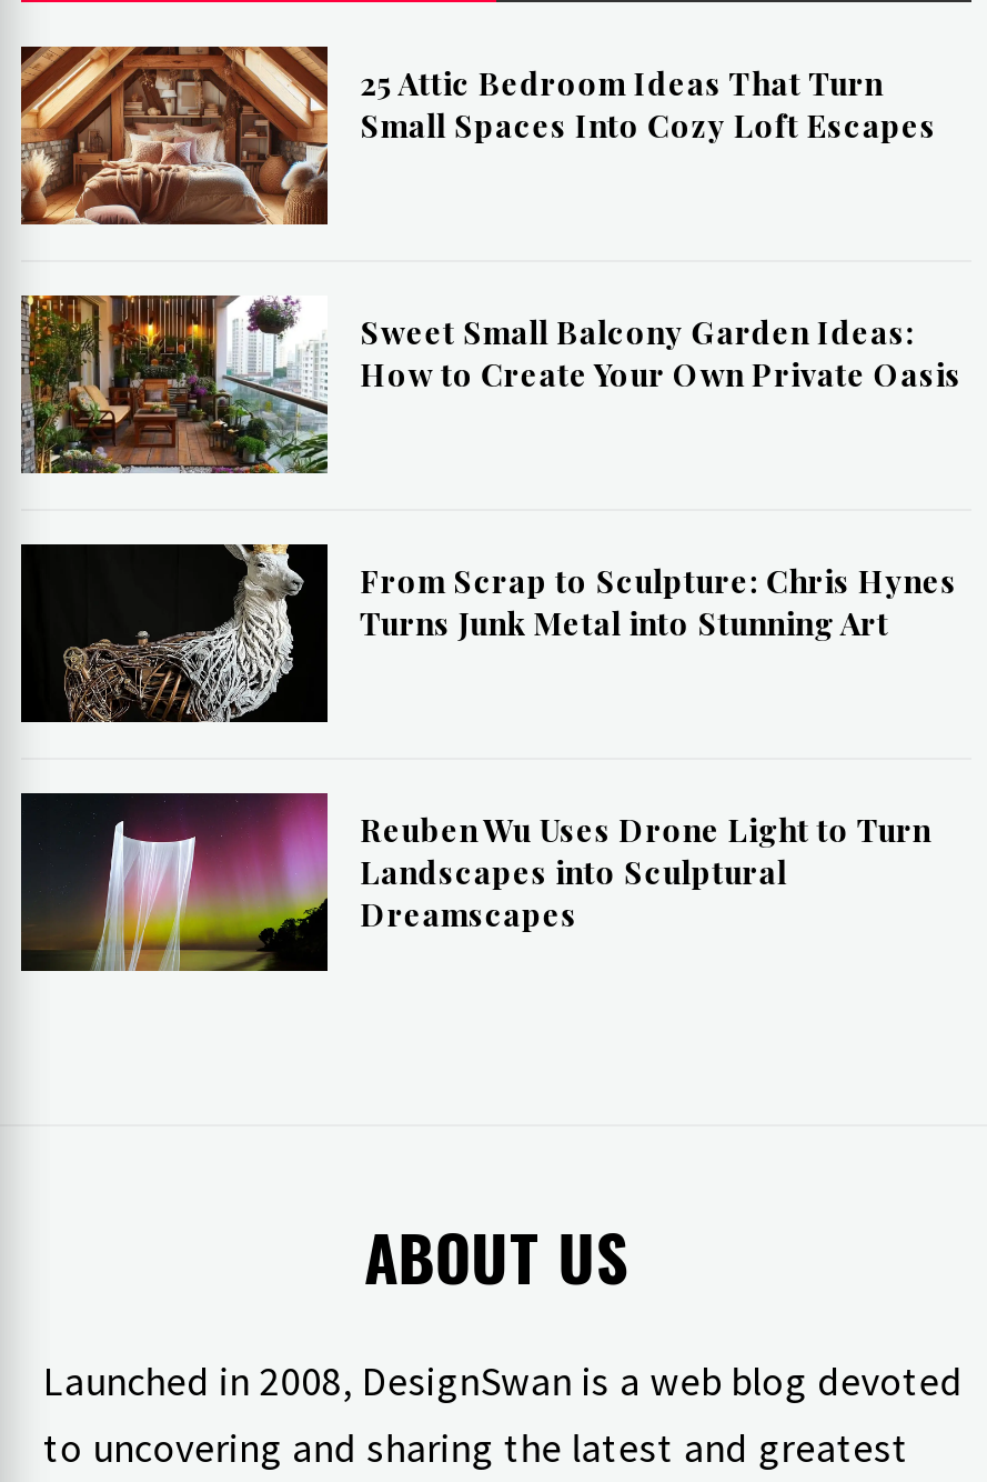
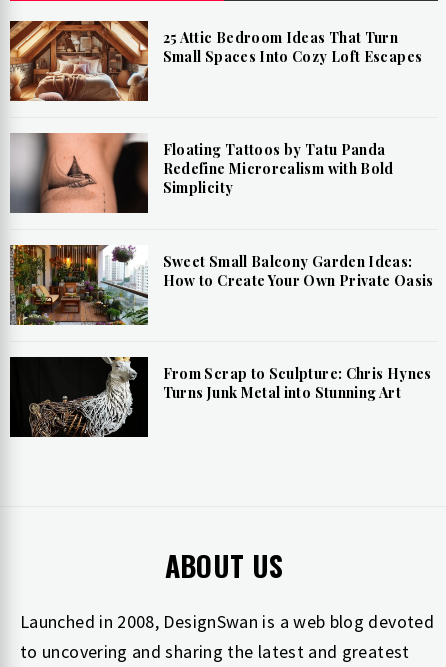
none -> [11,133,394,214] [image] | Floating Tattoos by Tatu Panda | Redefine Microrealism with Bold | Simplicity
moved [19,289,962,644] -> [9,242,434,402]: [image] | Sweet Small Balcony Garden Ideas: | How to Create Your Own Private Oasis | From Scrap to Sculpture: Chris Hynes | Turns Junk Metal into Stunning Art
[21,791,931,973] [image] | Reuben Wu Uses Drone Light to Turn | Landscapes into Sculptural | Dreamscapes -> none

